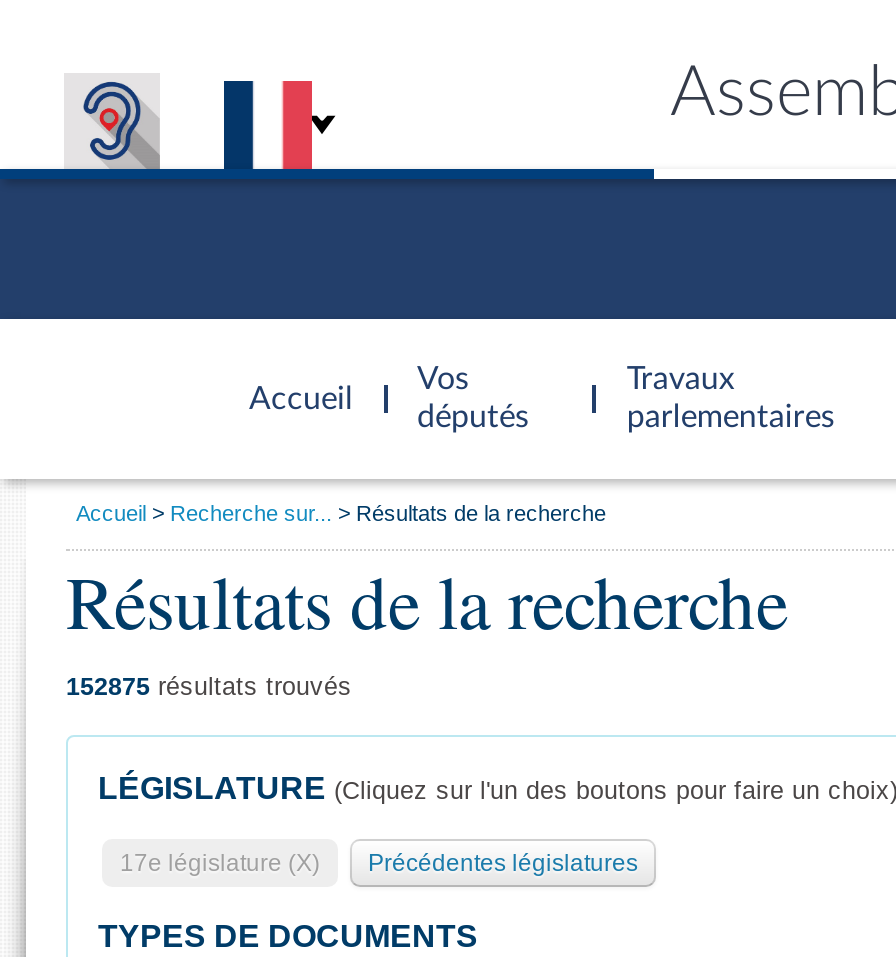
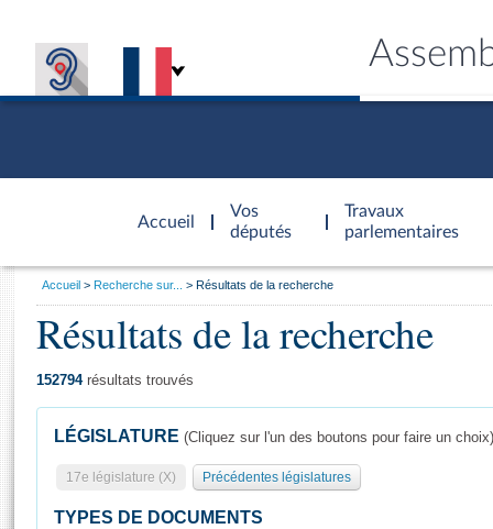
[66,673,352,701] 152875 résultats trouvés -> [36,373,194,388] 152794 résultats trouvés

